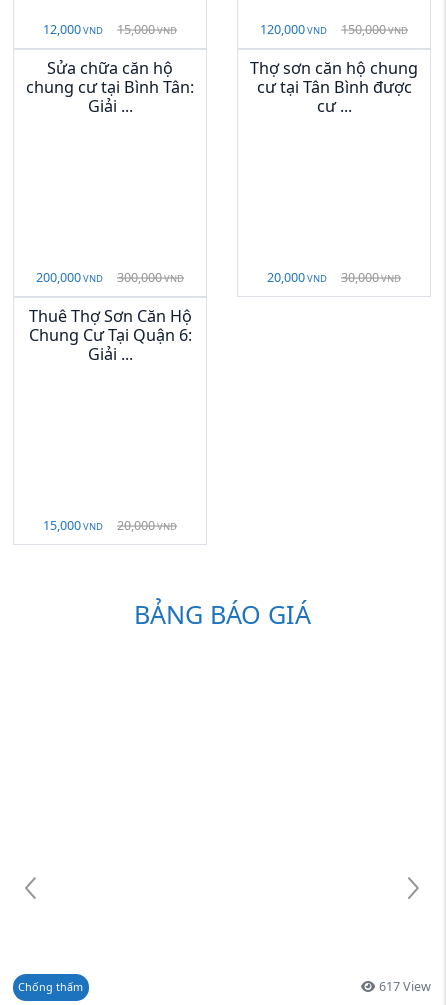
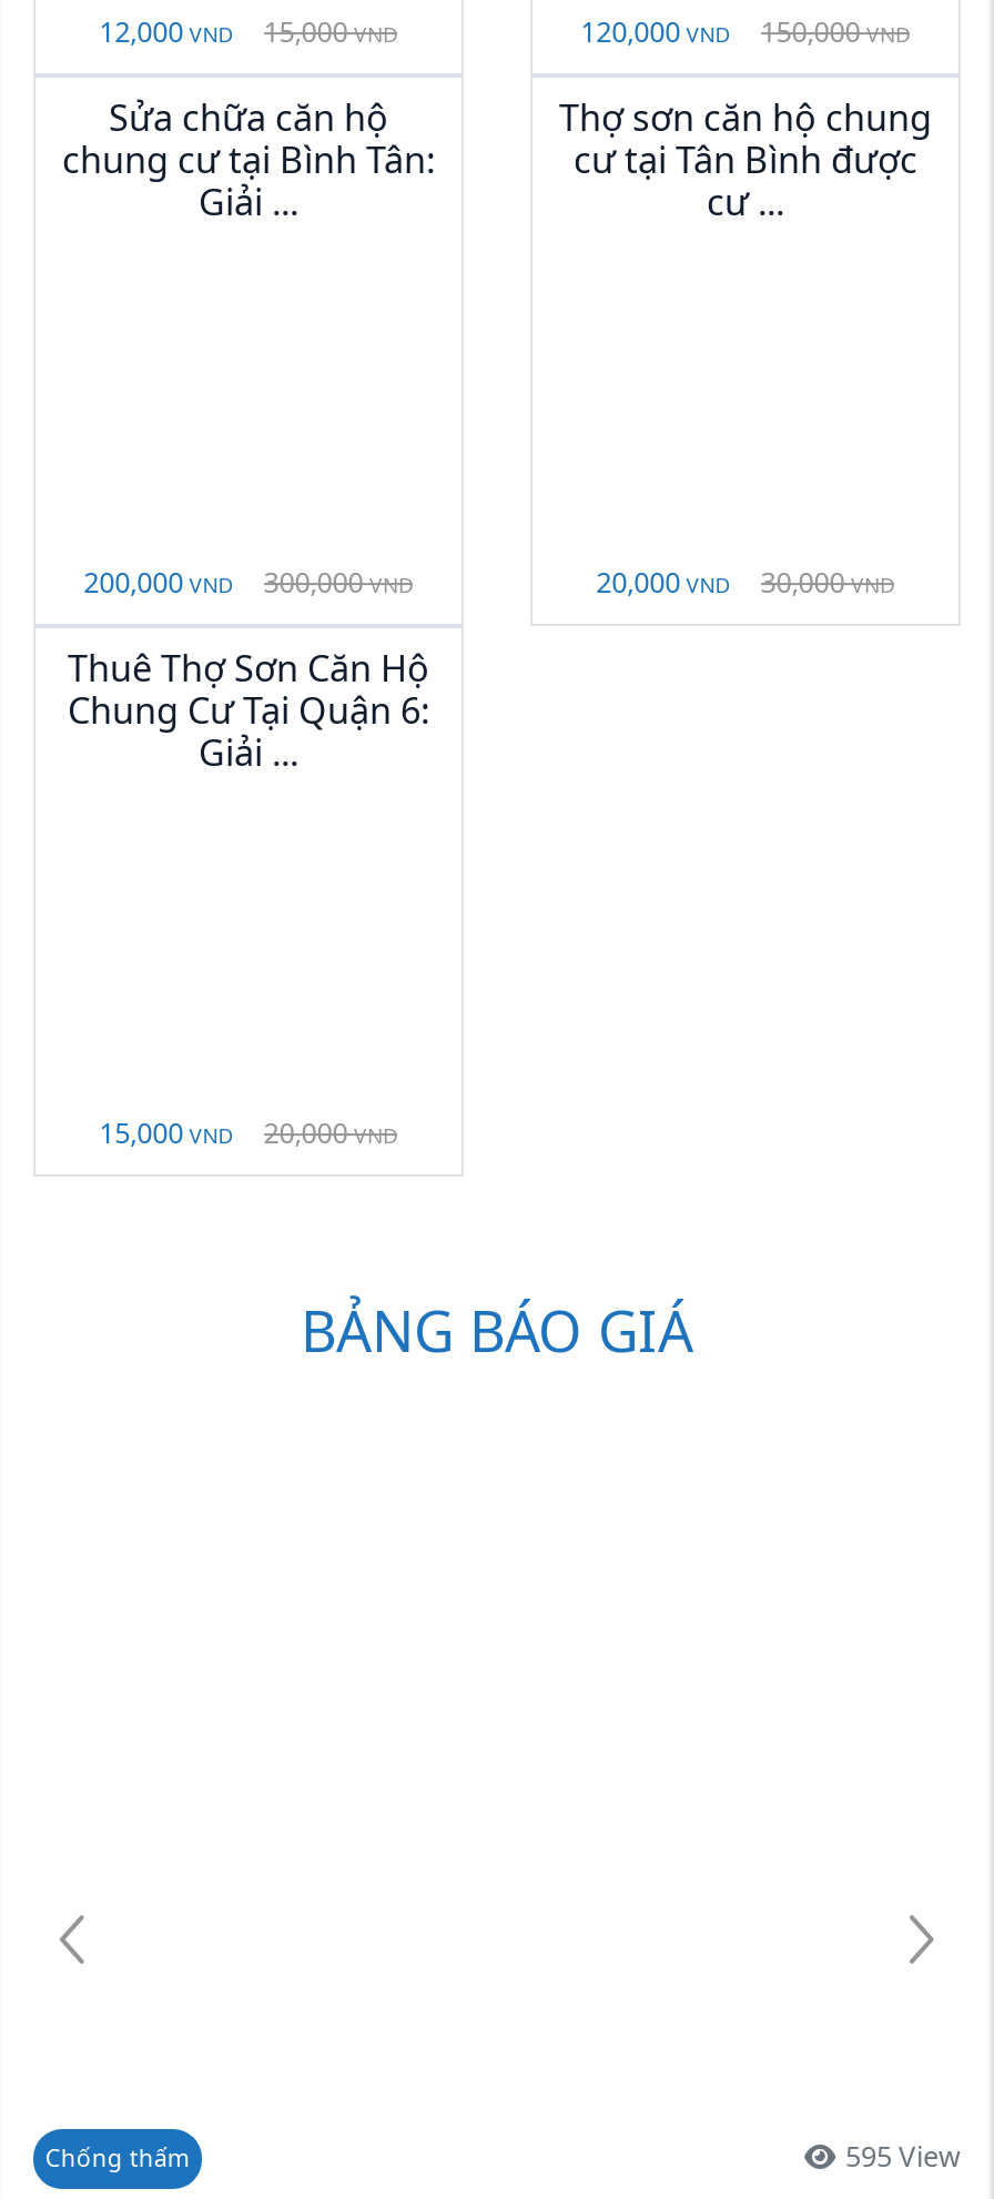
[379,978,431,995] 617 View -> [845,2139,961,2177] 595 View

